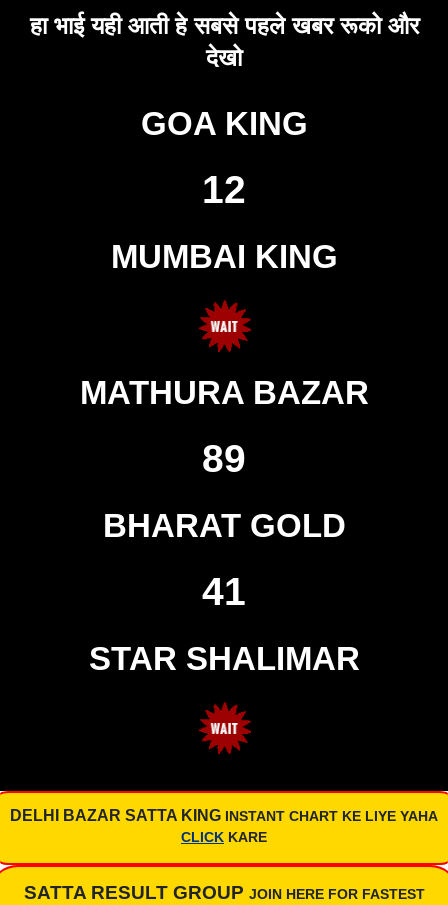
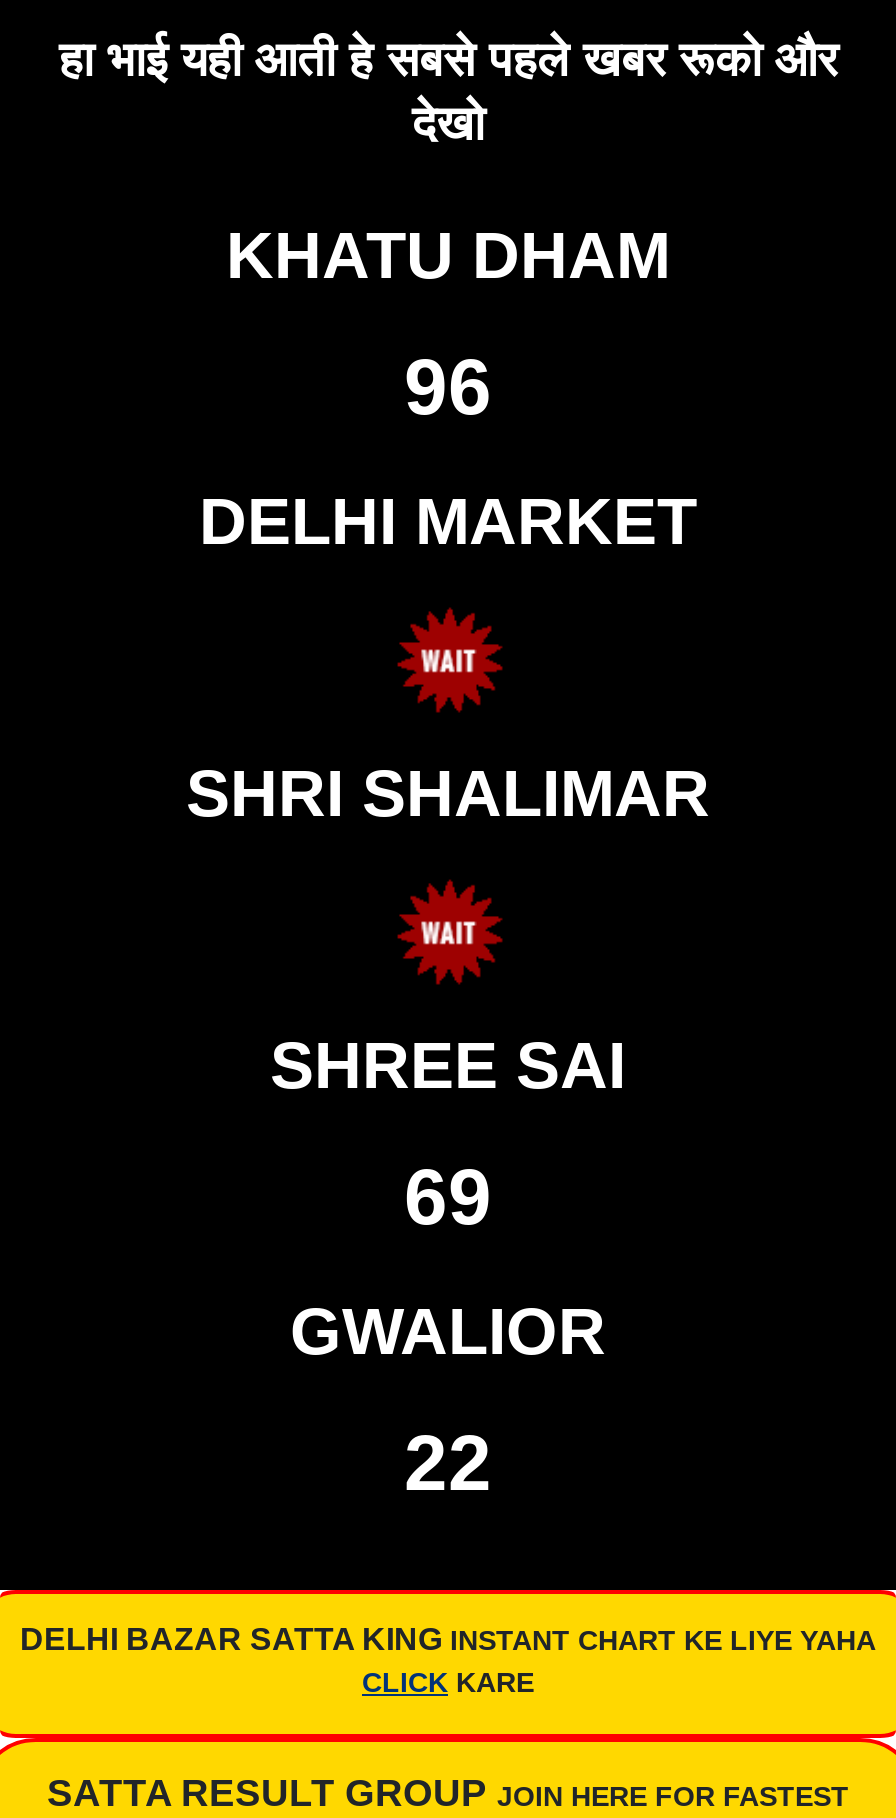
[140,105,307,142] GOA KING -> [226,218,670,292] KHATU DHAM
[202,168,246,211] 12 -> [404,344,492,430] 96
[110,238,337,275] MUMBAI KING -> [199,484,697,558] DELHI MARKET
[79,374,368,411] MATHURA BAZAR -> [186,756,710,830] SHRI SHALIMAR
[202,437,246,480] 89 -> [270,1029,626,1103] SHREE SAI
[102,507,345,544] BHARAT GOLD -> [404,1155,492,1241] 69
[202,570,246,613] 41 -> [290,1295,606,1369] GWALIOR
[88,640,359,677] STAR SHALIMAR -> [404,1421,492,1507] 22

